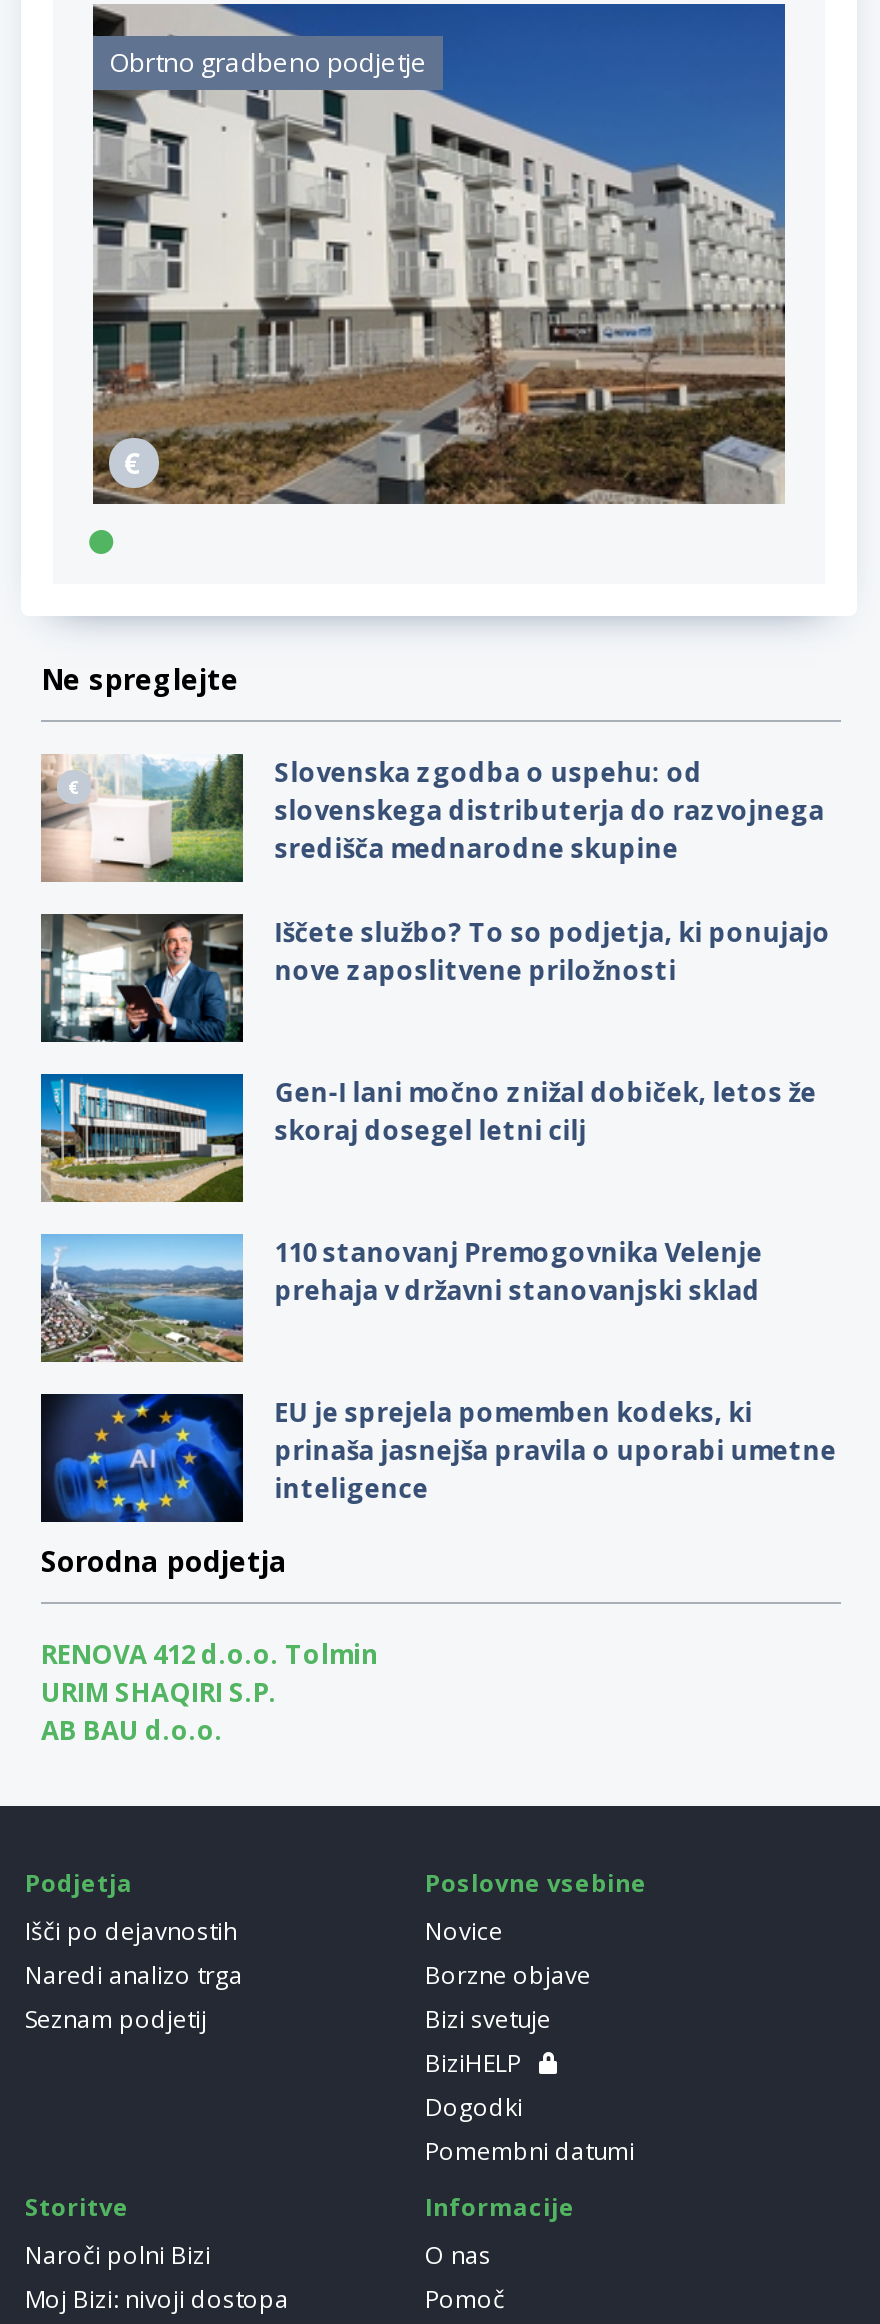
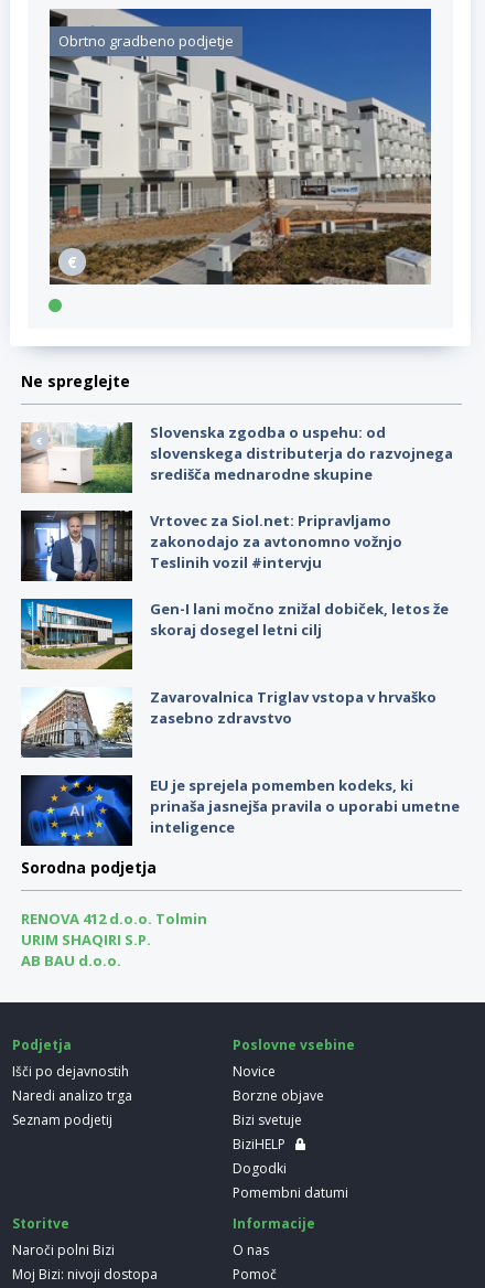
[39,913,831,1044] [image] | Iščete službo? To so podjetja, ki ponujajo | nove zaposlitvene priložnosti -> [20,510,402,582] [image] | Vrtovec za Siol.net: Pripravljamo | zakonodajo za avtonomno vožnjo | Teslinih vozil #intervju
[39,1232,763,1364] [image] | 110 stanovanj Premogovnika Velenje | prehaja v državni stanovanjski sklad -> [21,686,436,759] [image] | Zavarovalnica Triglav vstopa v hrvaško | zasebno zdravstvo

